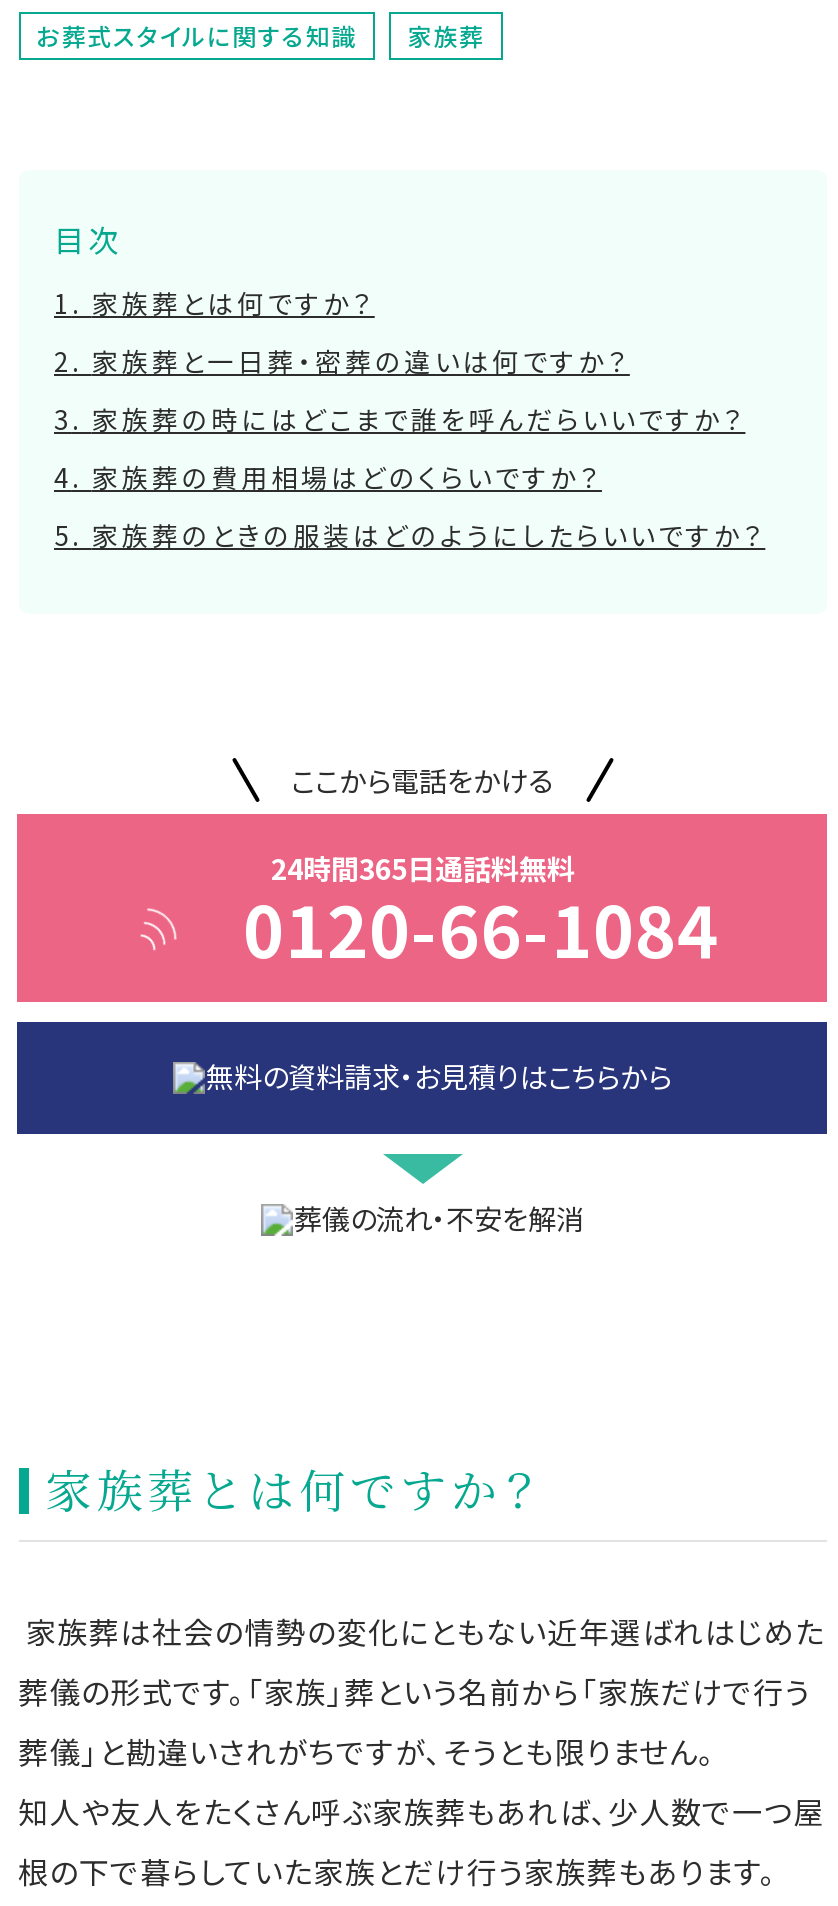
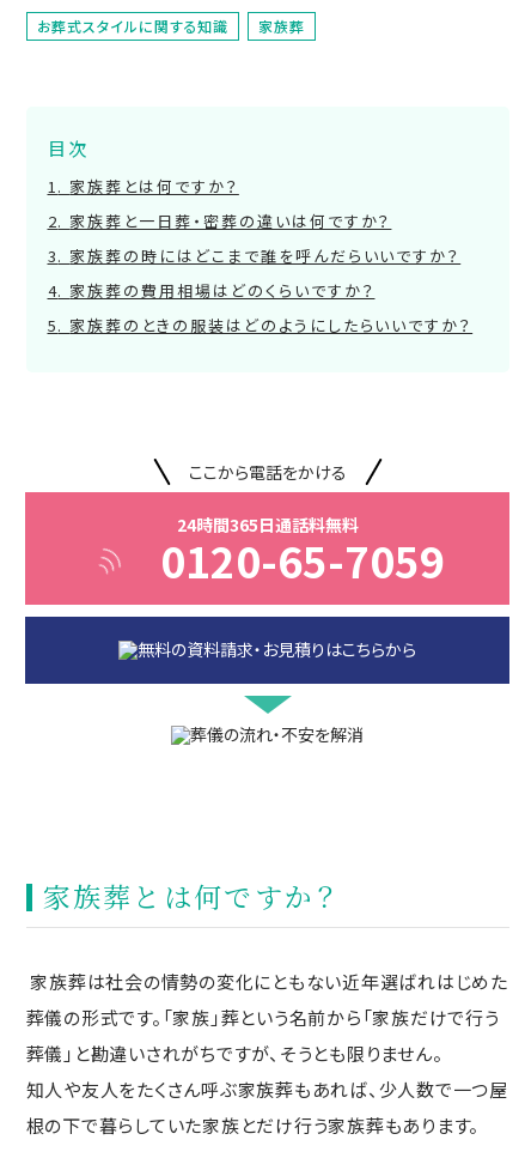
[243,877,719,979] 0120-66-1084 -> [160,530,445,591] 0120-65-7059

